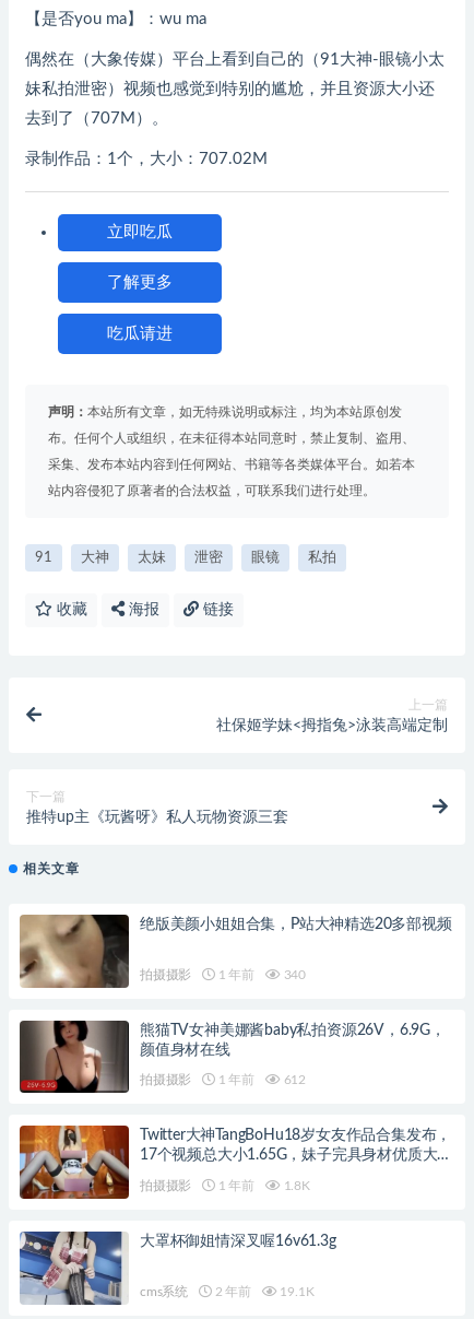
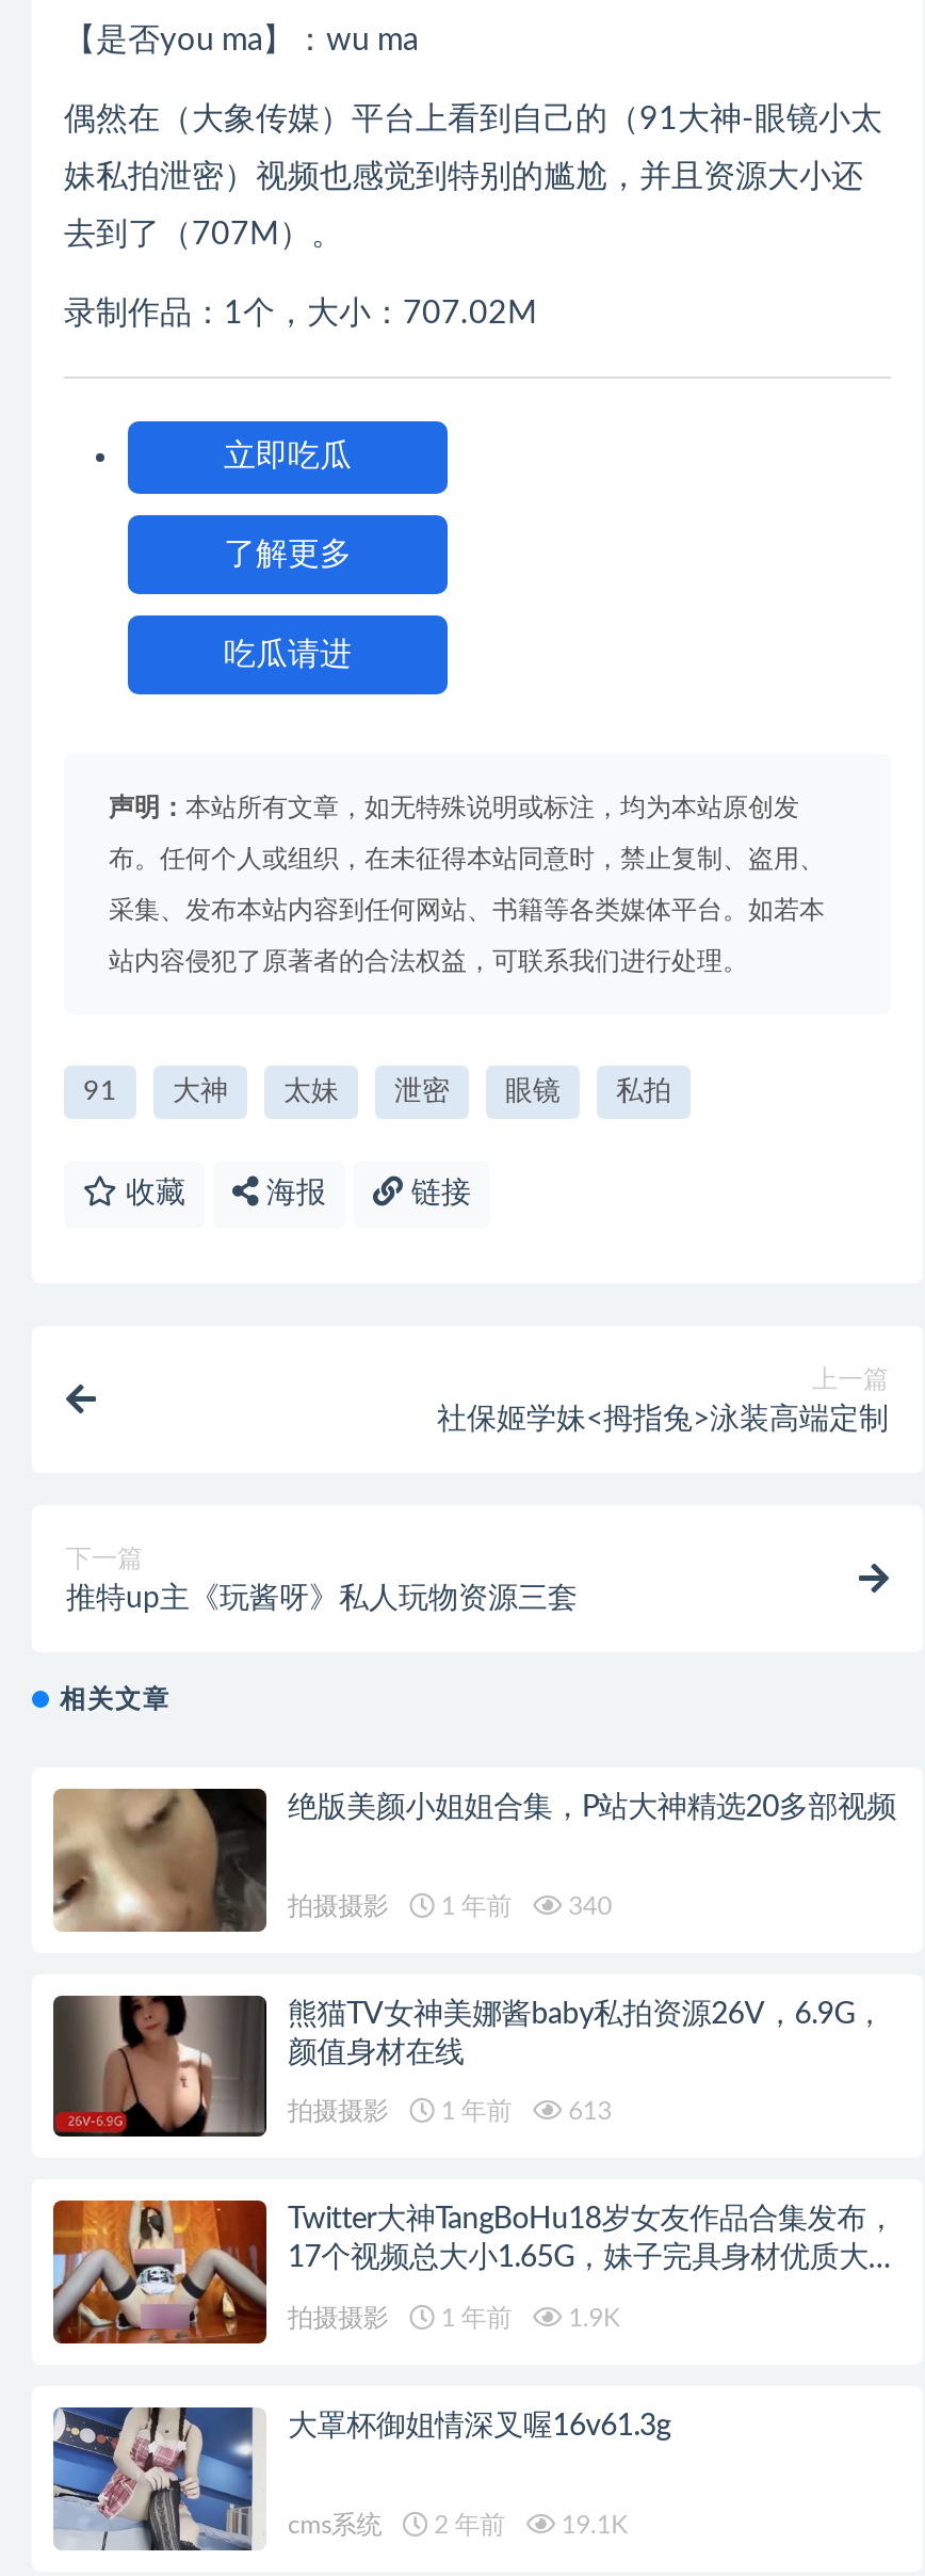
[140,1073,306,1087] 拍摄摄影 1 年前 612 -> [288,2099,612,2124] 拍摄摄影 1 年前 613
[140,1179,310,1192] 拍摄摄影 1 年前 1.8K -> [288,2305,620,2331] 拍摄摄影 1 年前 1.9K

